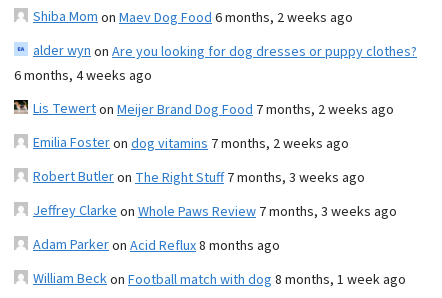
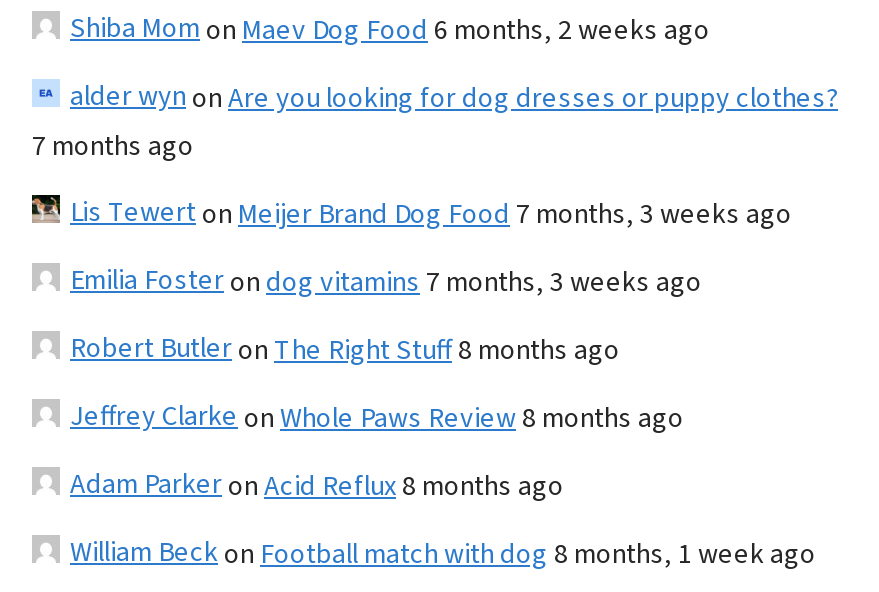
[14,66,152,86] 6 months, 4 weeks ago -> [32,126,194,166] 7 months ago
[33,99,394,120] Lis Tewerton Meijer Brand Dog Food 7 months, 2 weeks ago -> [70,192,792,234] Lis Tewerton Meijer Brand Dog Food 7 months, 3 weeks ago
[33,133,349,154] Emilia Fosteron dog vitamins 7 months, 2 weeks ago -> [70,260,702,302] Emilia Fosteron dog vitamins 7 months, 3 weeks ago
[33,167,365,188] Robert Butleron The Right Stuff 7 months, 3 weeks ago -> [70,328,620,370] Robert Butleron The Right Stuff 8 months ago
[33,201,397,222] Jeffrey Clarkeon Whole Paws Review 7 months, 3 weeks ago -> [70,396,684,438] Jeffrey Clarkeon Whole Paws Review 8 months ago

